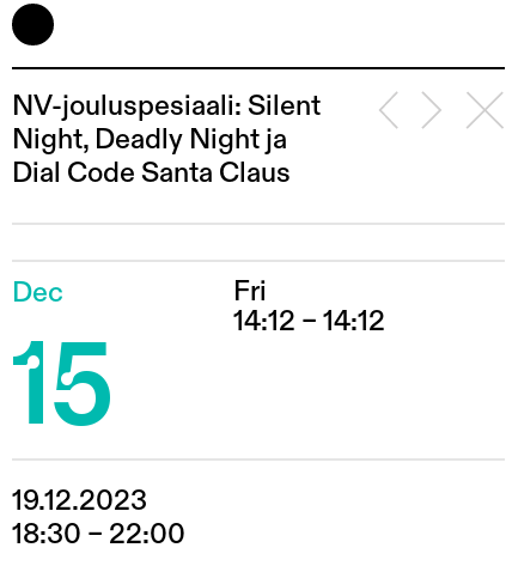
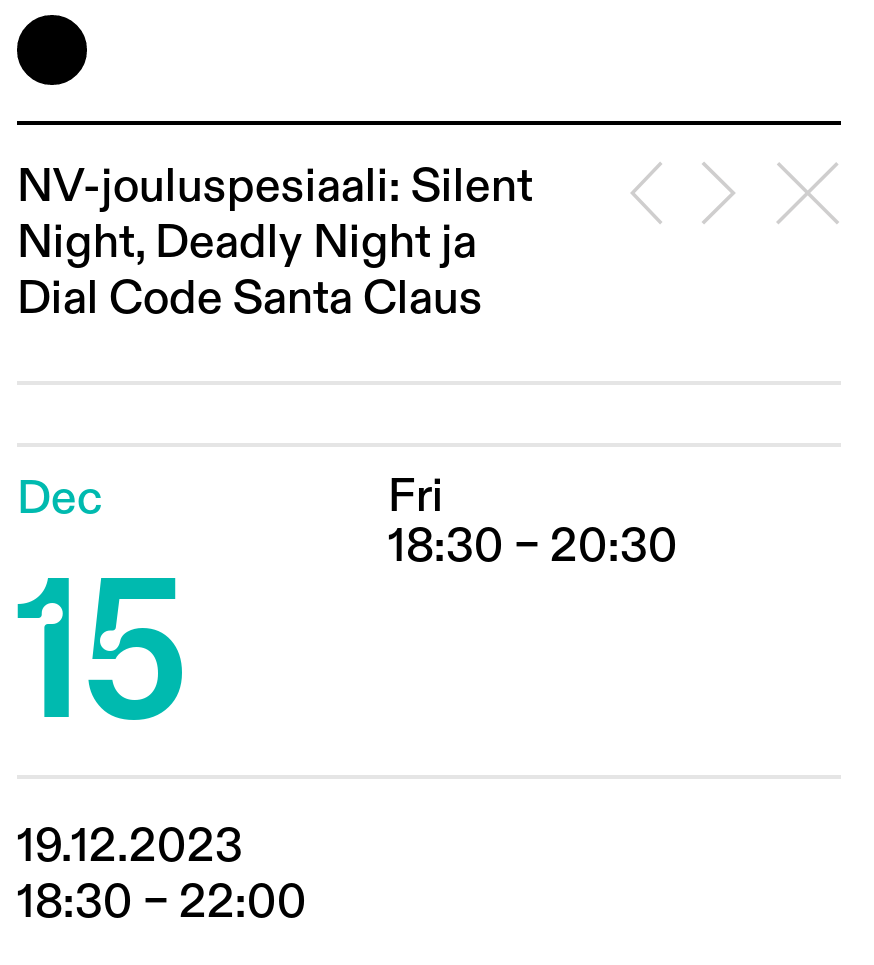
[234,308,386,336] 14:12 – 14:12 -> [388,525,678,571] 18:30 – 20:30

